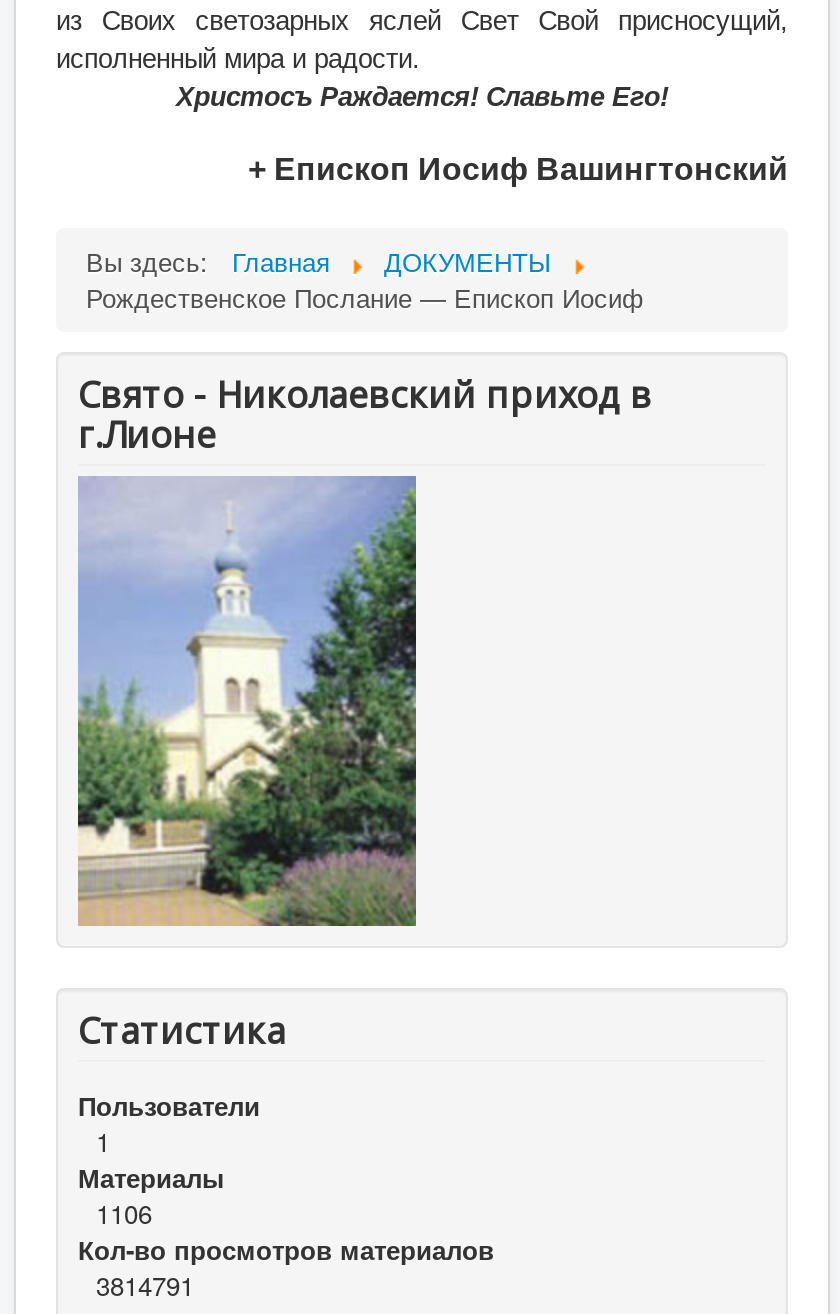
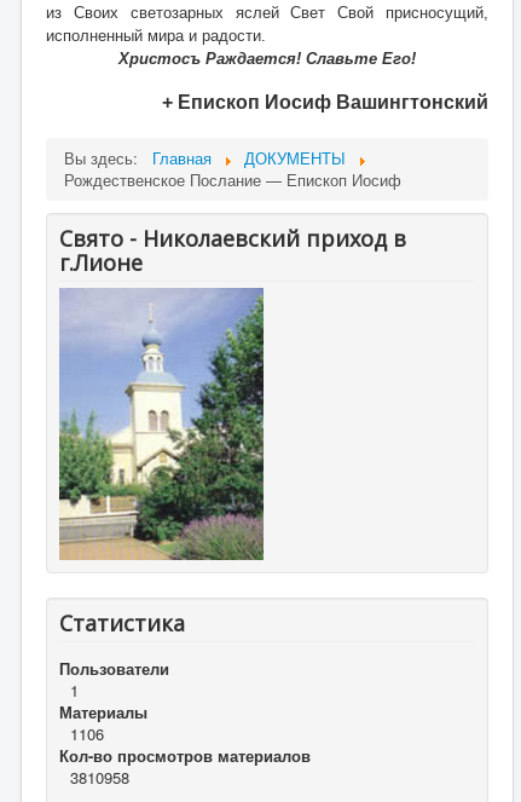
[96,1266,194,1304] 3814791 -> [70,766,129,789] 3810958

